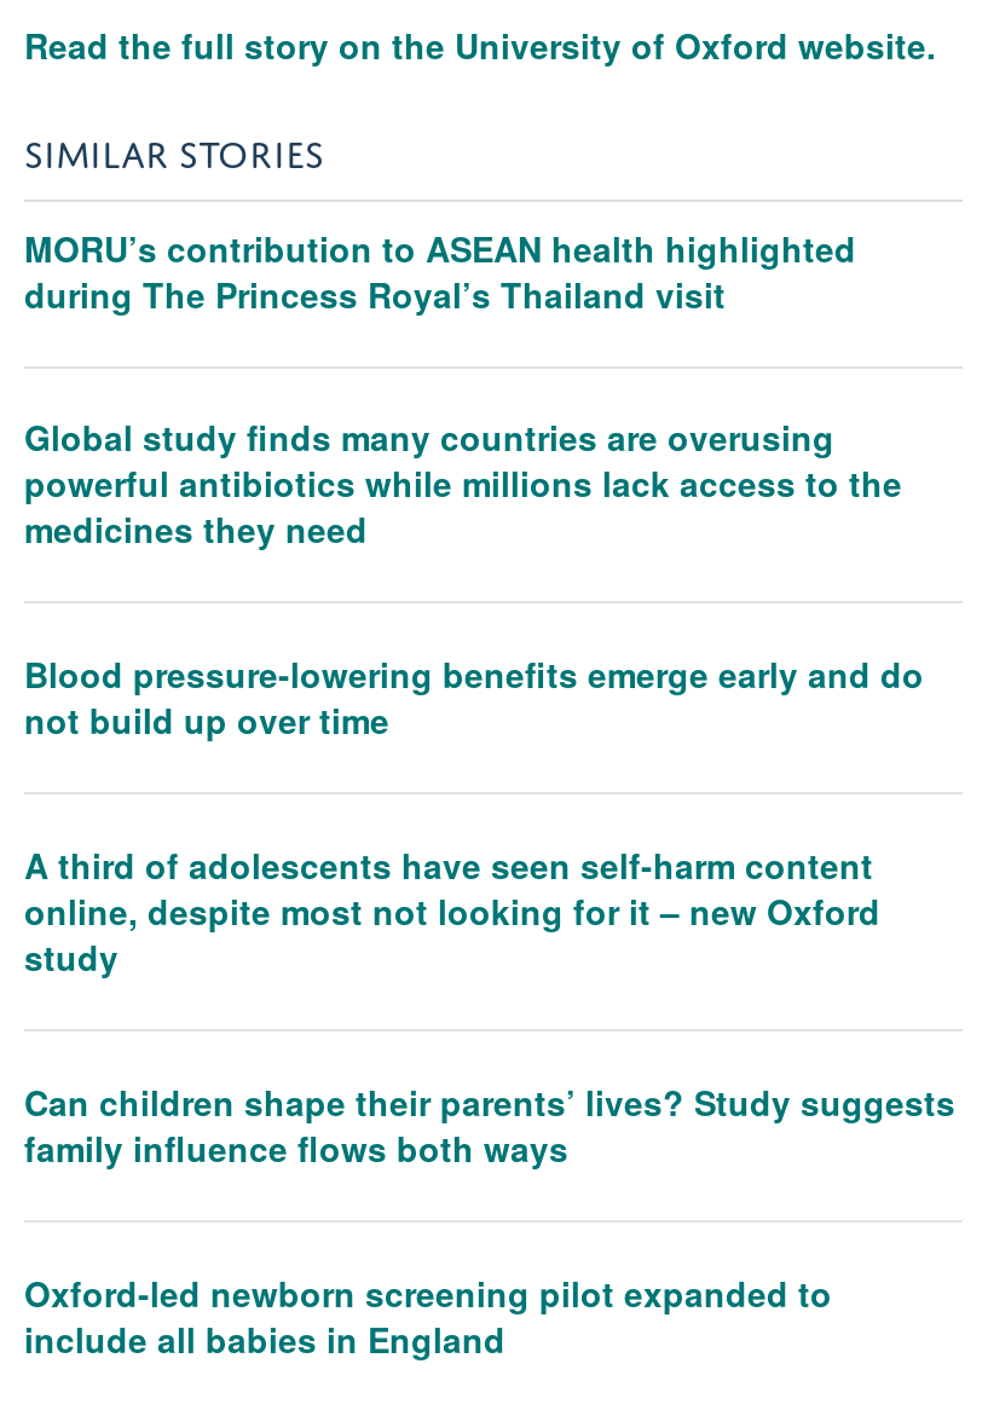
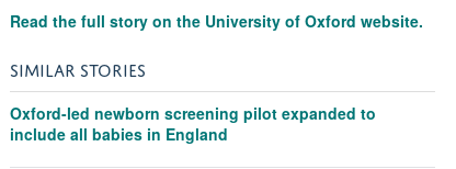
[24,223,955,1173] MORU’s contribution to ASEAN health highlighted | during The Princess Royal’s Thailand visit | Global study finds many countries are overusing | powerful antibiotics while millions lack access to the | medicines they need | Blood pressure-lowering benefits emerge early and do | not build up over time | A third of adolescents have seen self-harm content | online, despite most not looking for it – new Oxford | study | Can children shape their parents’ lives? Study suggests | family influence flows both ways -> none

